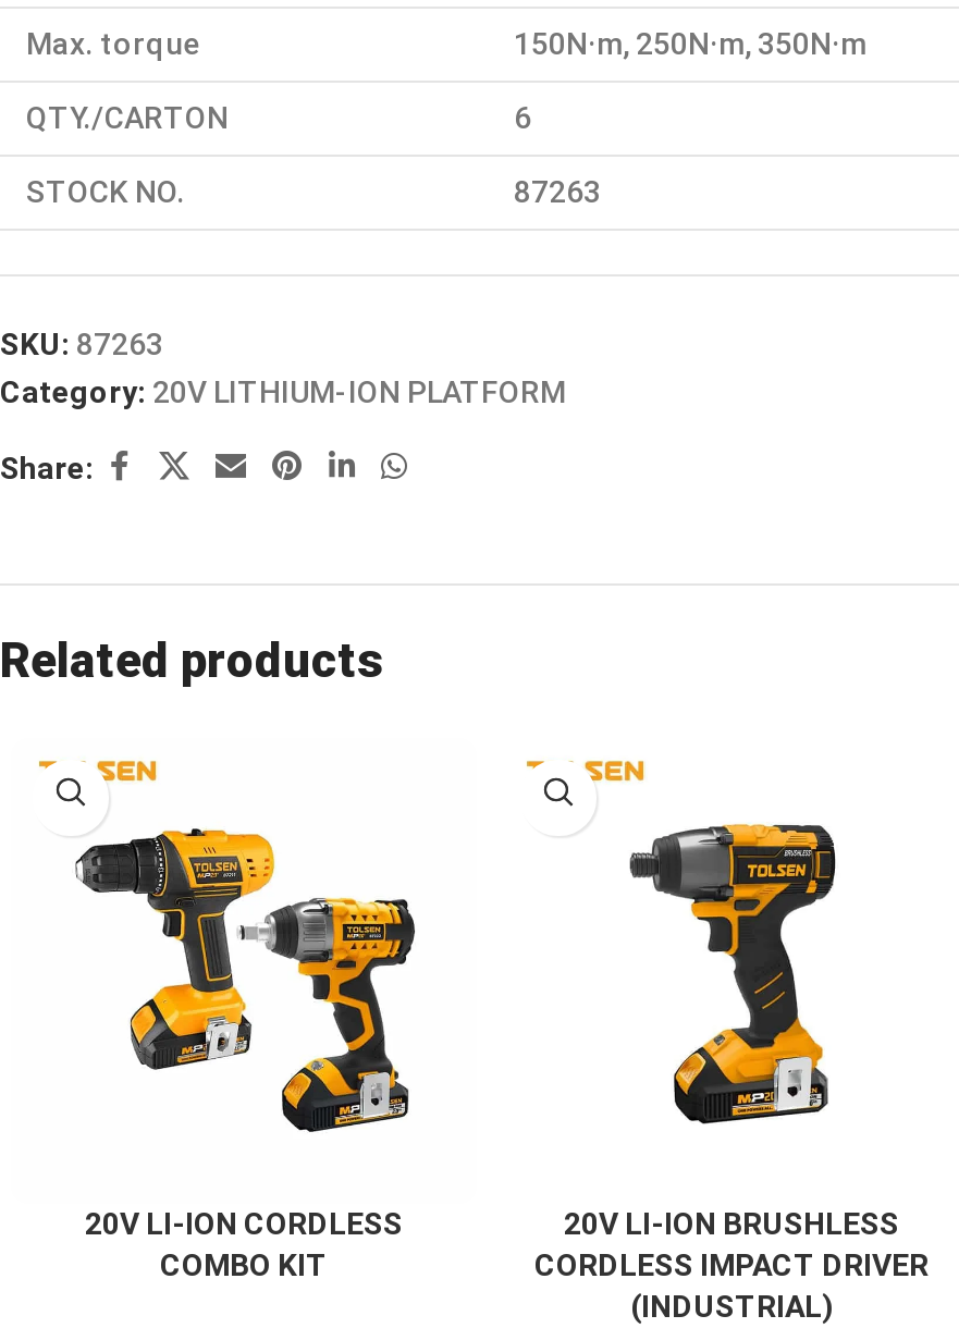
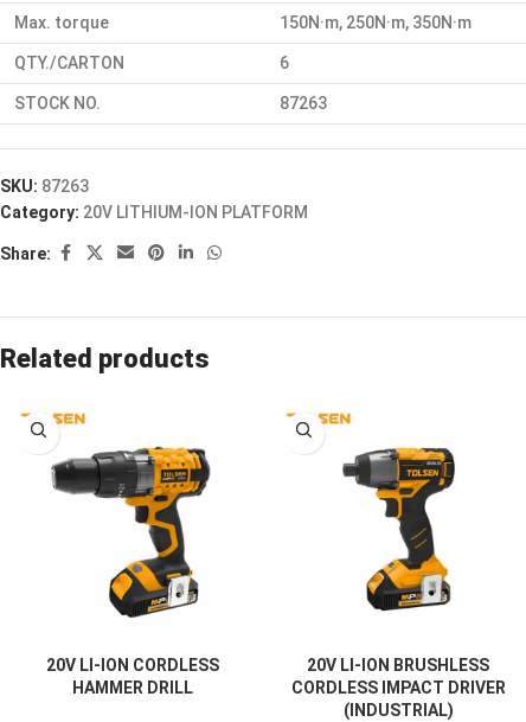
[74,823,418,1136] [image] -> [41,446,226,619] [image]
[160,1247,328,1282] COMBO KIT -> [72,678,193,697] HAMMER DRILL

